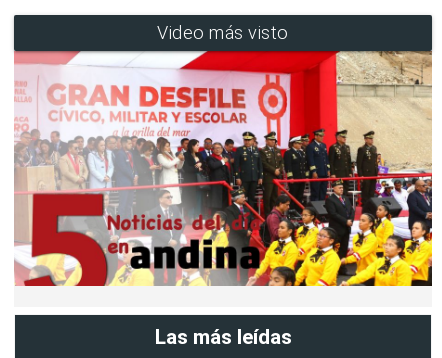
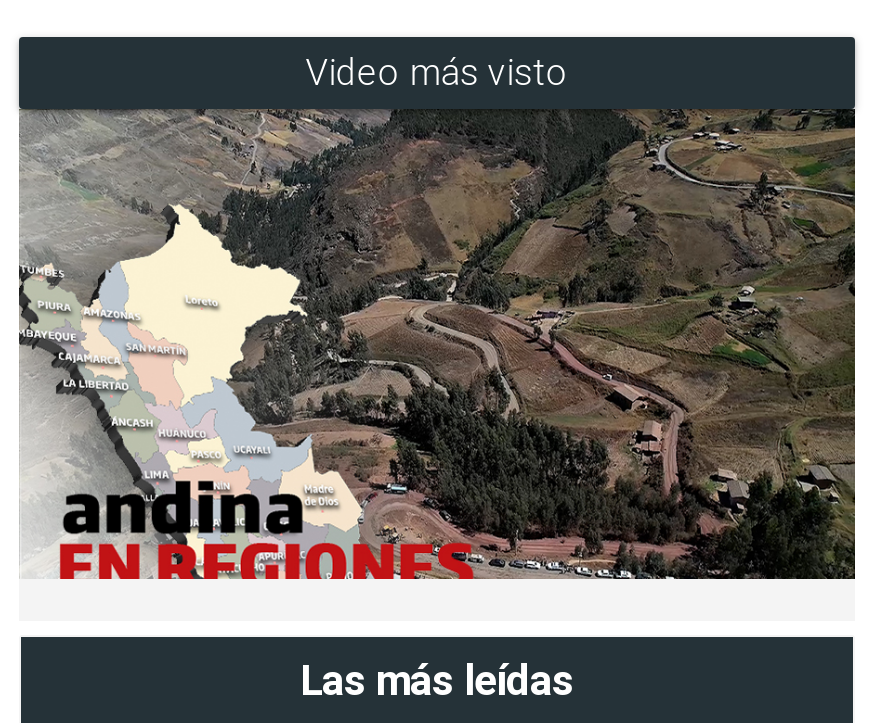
[14,50,433,287] [image] -> [17,109,857,581] [image]

